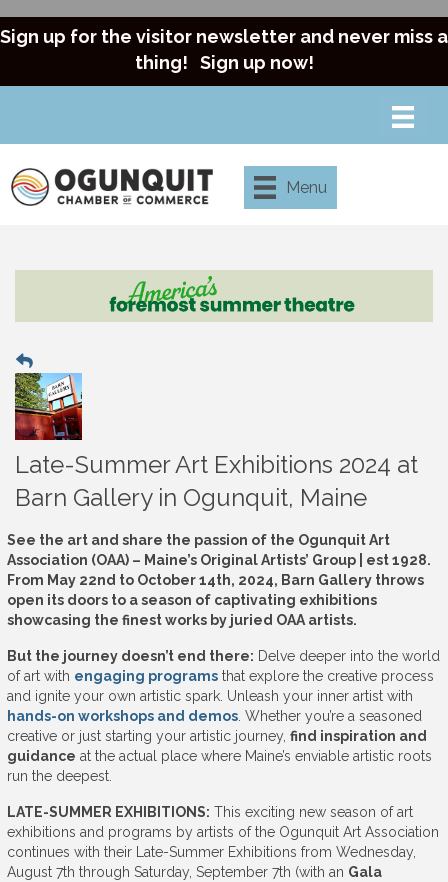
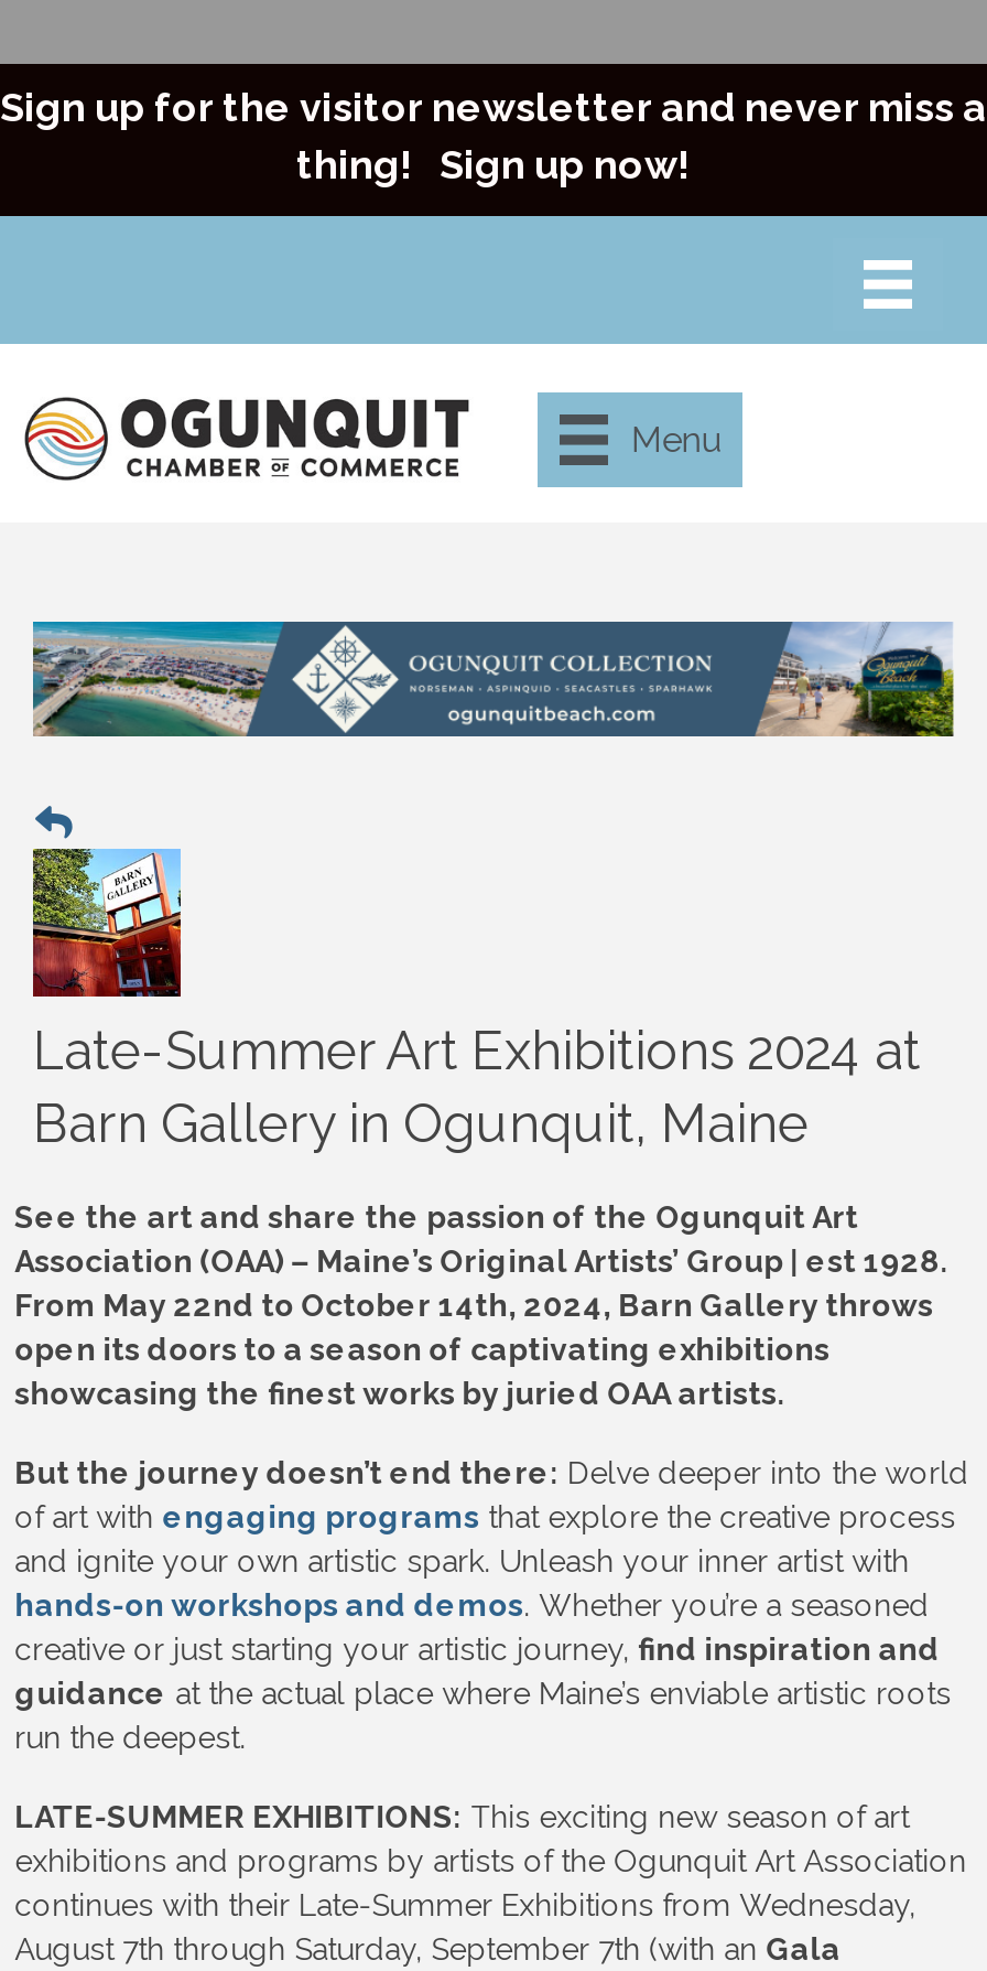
[15,270,432,322] [image] -> [31,620,954,739] [image]

